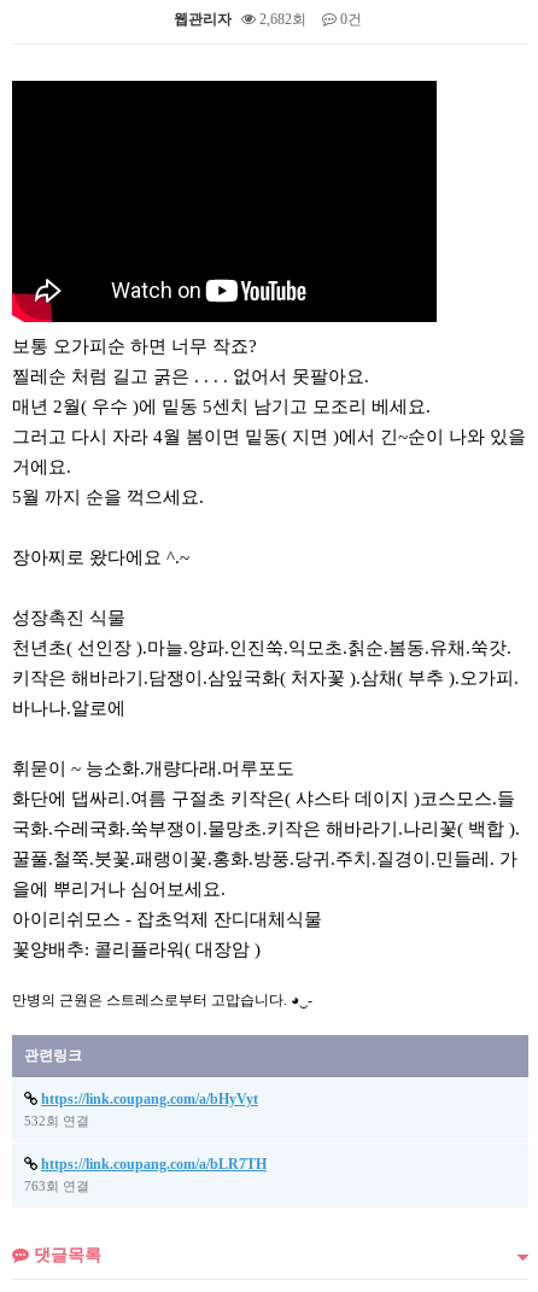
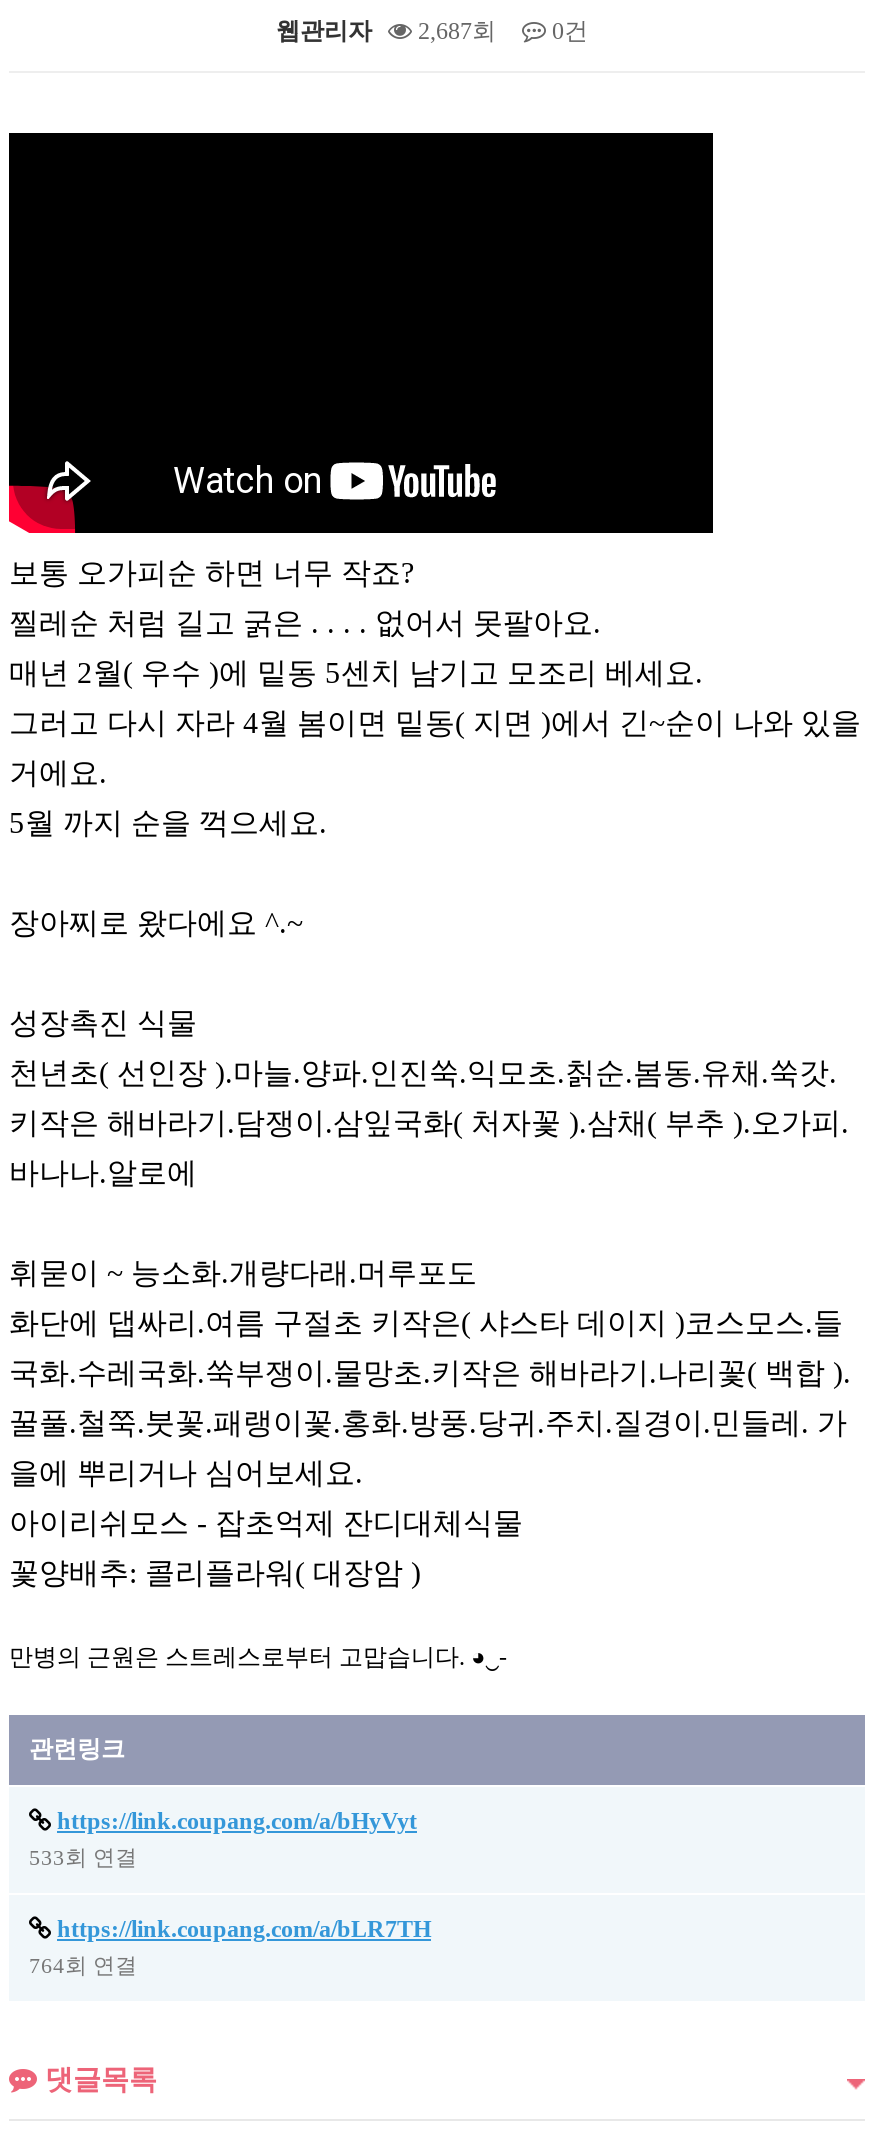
[173,11,361,28] 웹관리자 2,682회 0건 -> [276,17,588,45] 웹관리자 2,687회 0건
[24,1113,89,1128] 532회 연결 -> [29,1845,137,1869] 533회 연결
[24,1179,89,1193] 763회 연결 -> [29,1953,137,1977] 764회 연결

